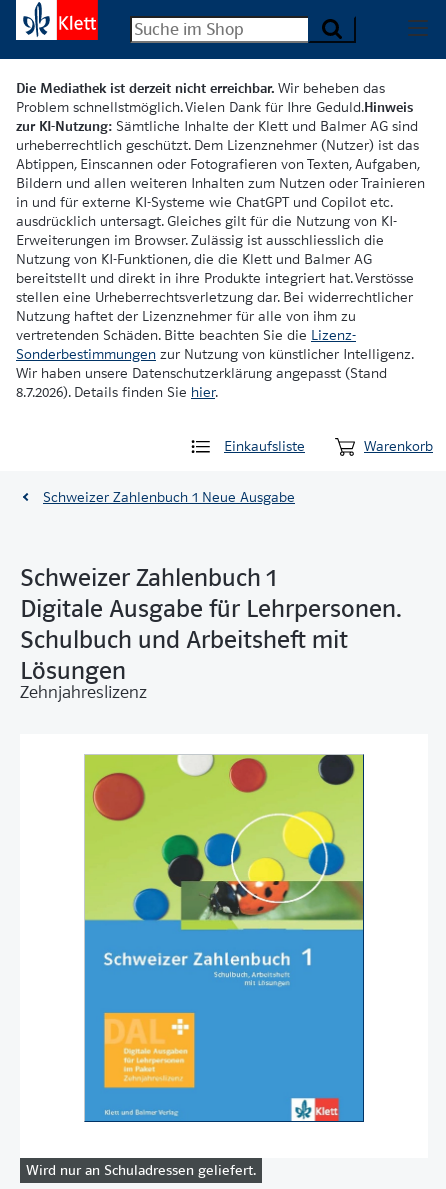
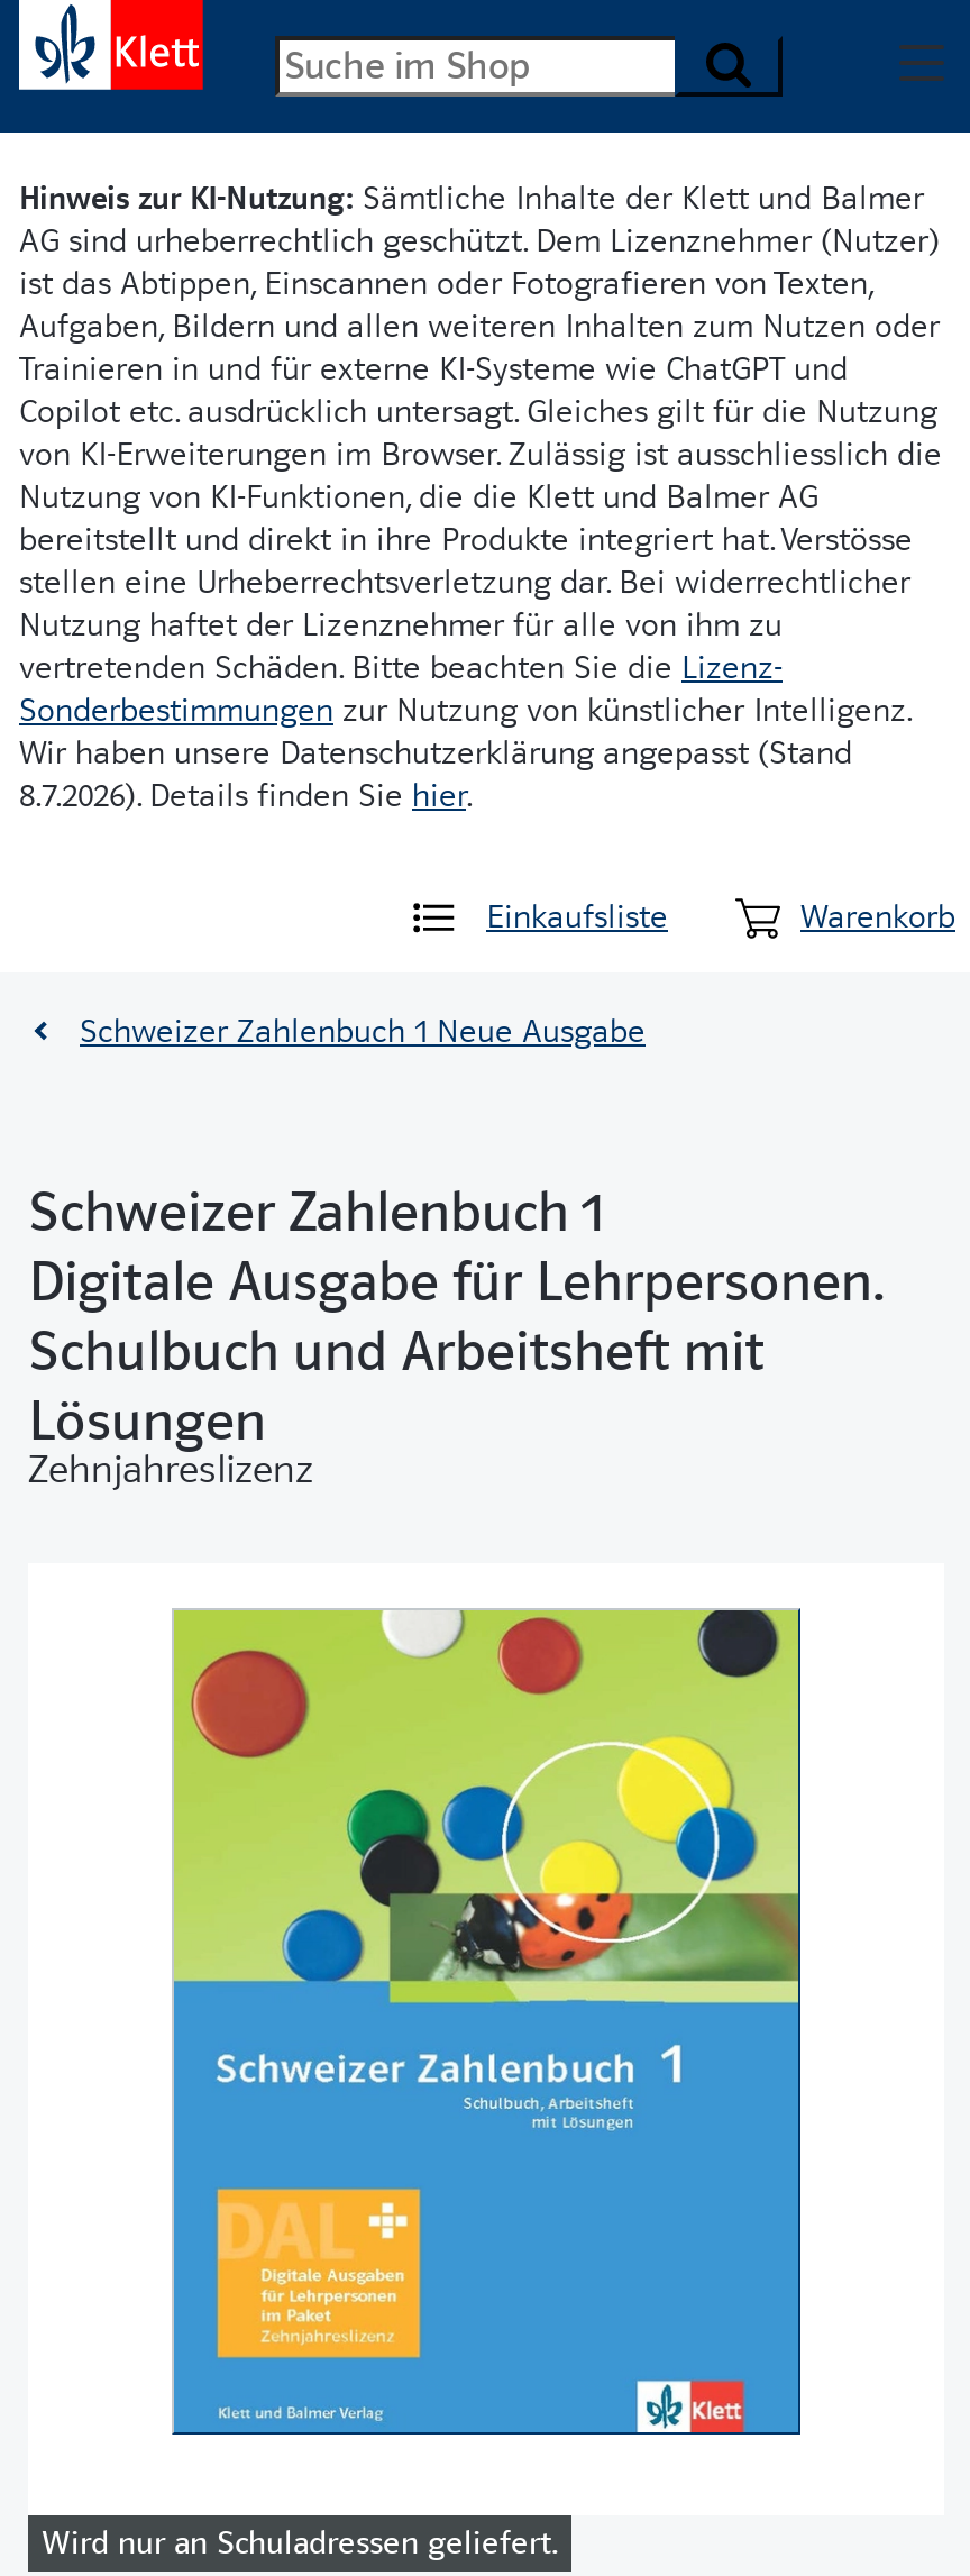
[16,79,425,249] Die Mediathek ist derzeit nicht erreichbar. Wir beheben das | Problem schnellstmöglich. Vielen Dank für Ihre Geduld.Hinweis | zur KI-Nutzung: Sämtliche Inhalte der Klett und Balmer AG sind | urheberrechtlich geschützt. Dem Lizenznehmer (Nutzer) ist das | Abtippen, Einscannen oder Fotografieren von Texten, Aufgaben, | Bildern und allen weiteren Inhalten zum Nutzen oder Trainieren | in und für externe KI-Systeme wie ChatGPT und Copilot etc. | ausdrücklich untersagt. Gleiches gilt für die Nutzung von KI- | Erweiterungen im Browser. Zulässig ist ausschliesslich die -> [19,177,942,474] Hinweis zur KI-Nutzung: Sämtliche Inhalte der Klett und Balmer | AG sind urheberrechtlich geschützt. Dem Lizenznehmer (Nutzer) | ist das Abtippen, Einscannen oder Fotografieren von Texten, | Aufgaben, Bildern und allen weiteren Inhalten zum Nutzen oder | Trainieren in und für externe KI-Systeme wie ChatGPT und | Copilot etc. ausdrücklich untersagt. Gleiches gilt für die Nutzung | von KI-Erweiterungen im Browser. Zulässig ist ausschliesslich die

